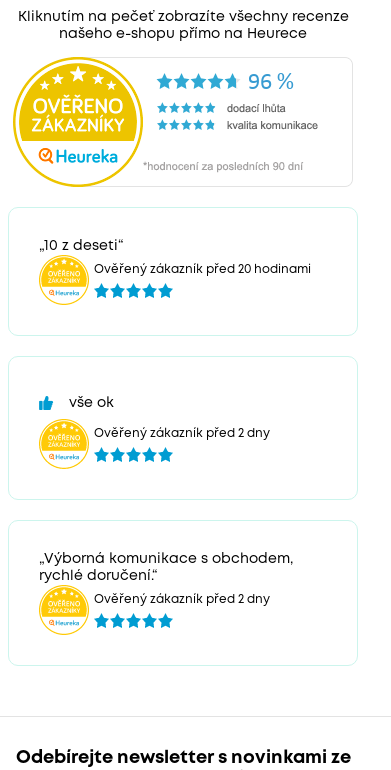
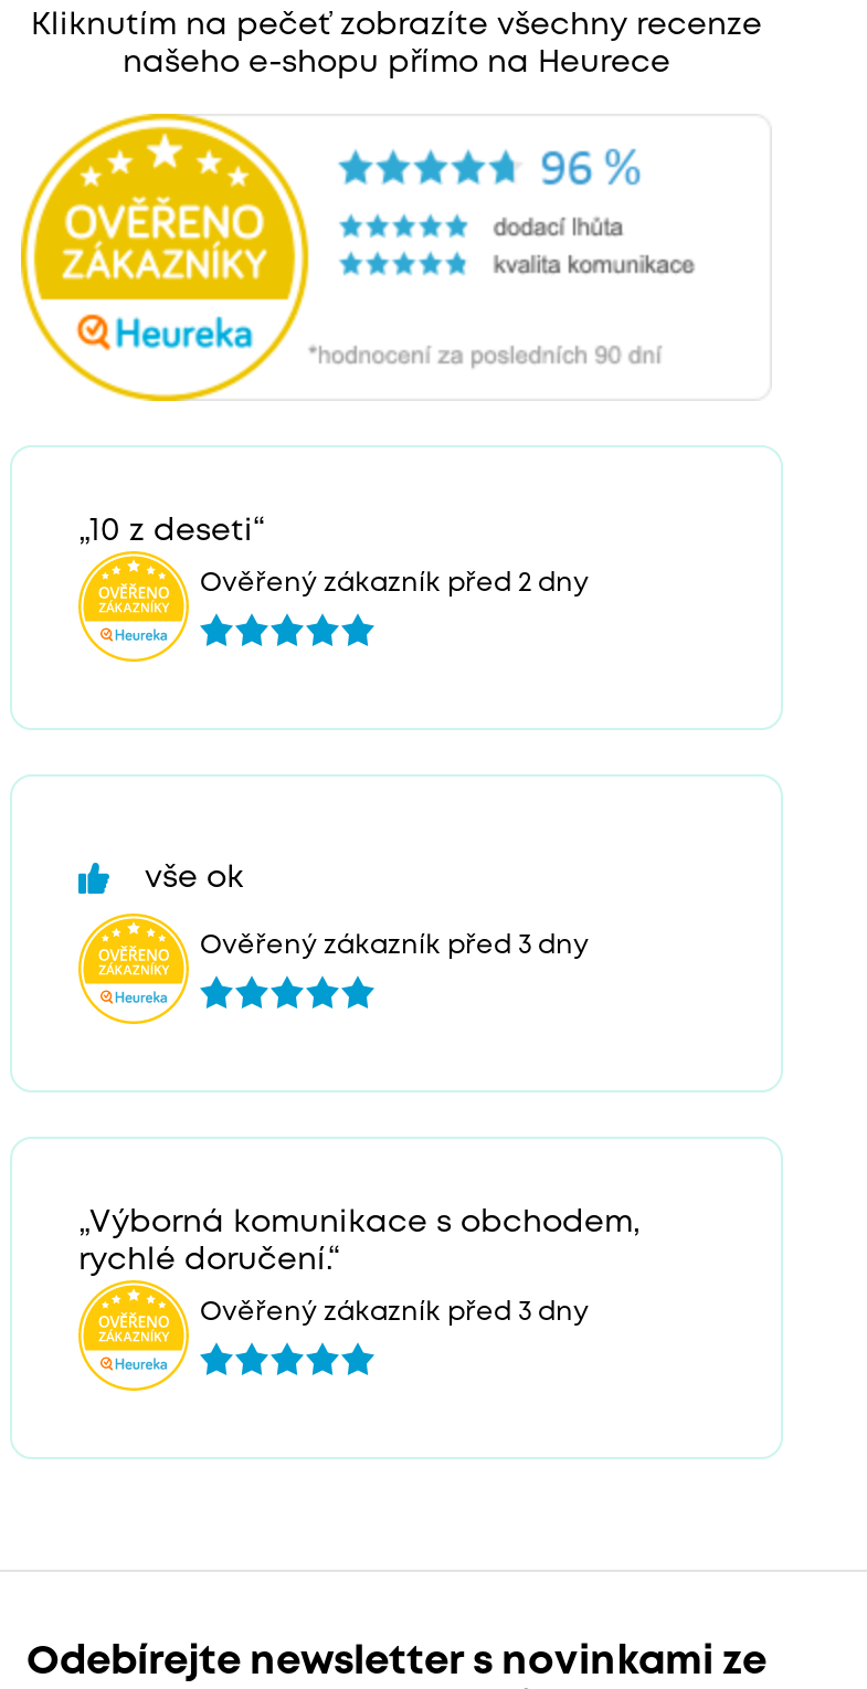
[94,264,311,275] Ověřený zákazník před 20 hodinami -> [200,571,589,595] Ověřený zákazník před 2 dny
[94,428,270,439] Ověřený zákazník před 2 dny -> [200,933,589,958] Ověřený zákazník před 3 dny
[94,594,270,605] Ověřený zákazník před 2 dny -> [200,1300,589,1324] Ověřený zákazník před 3 dny

